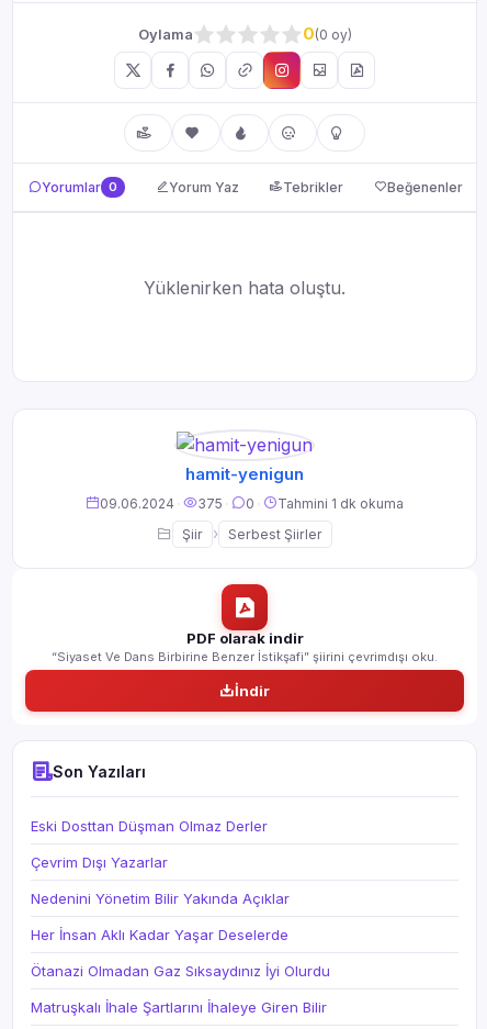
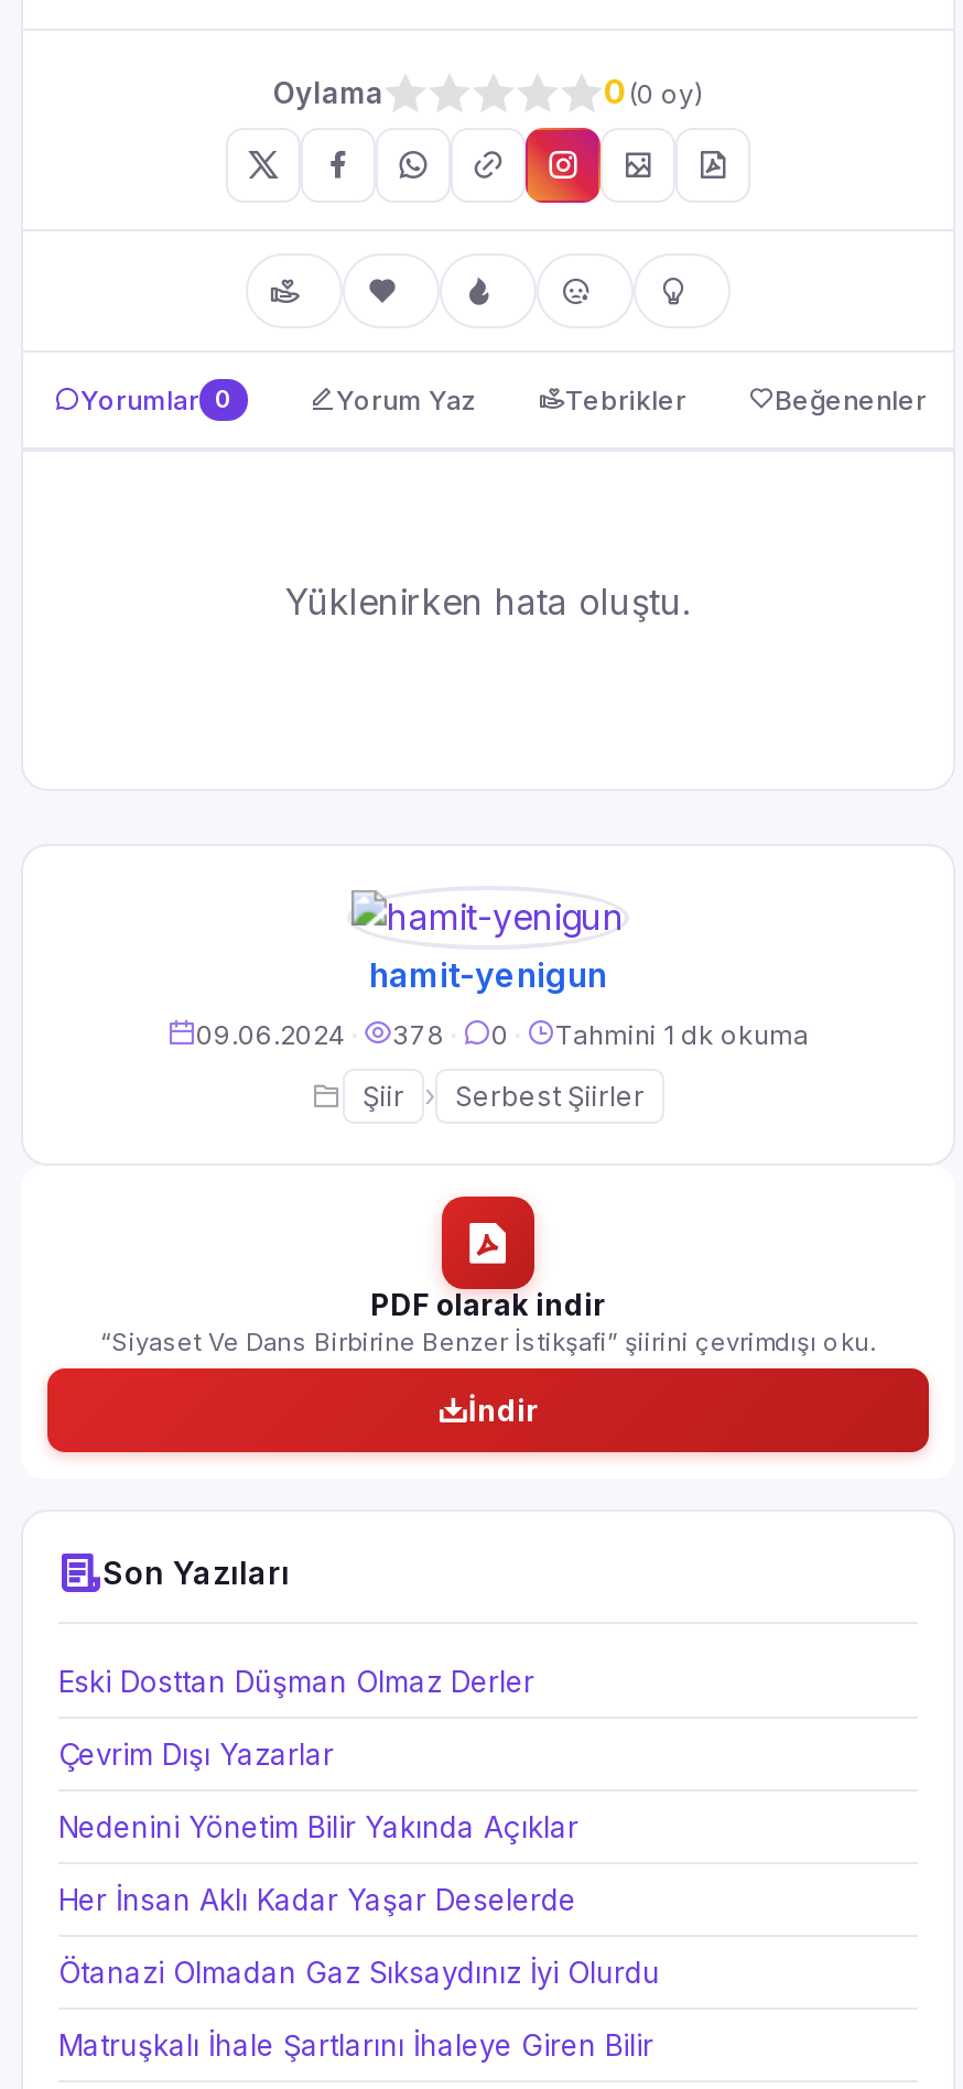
[100,495,404,511] 09.06.2024 · 375 · 0 · Tahmini 1 dk okuma -> [196,1017,809,1050] 09.06.2024 · 378 · 0 · Tahmini 1 dk okuma

